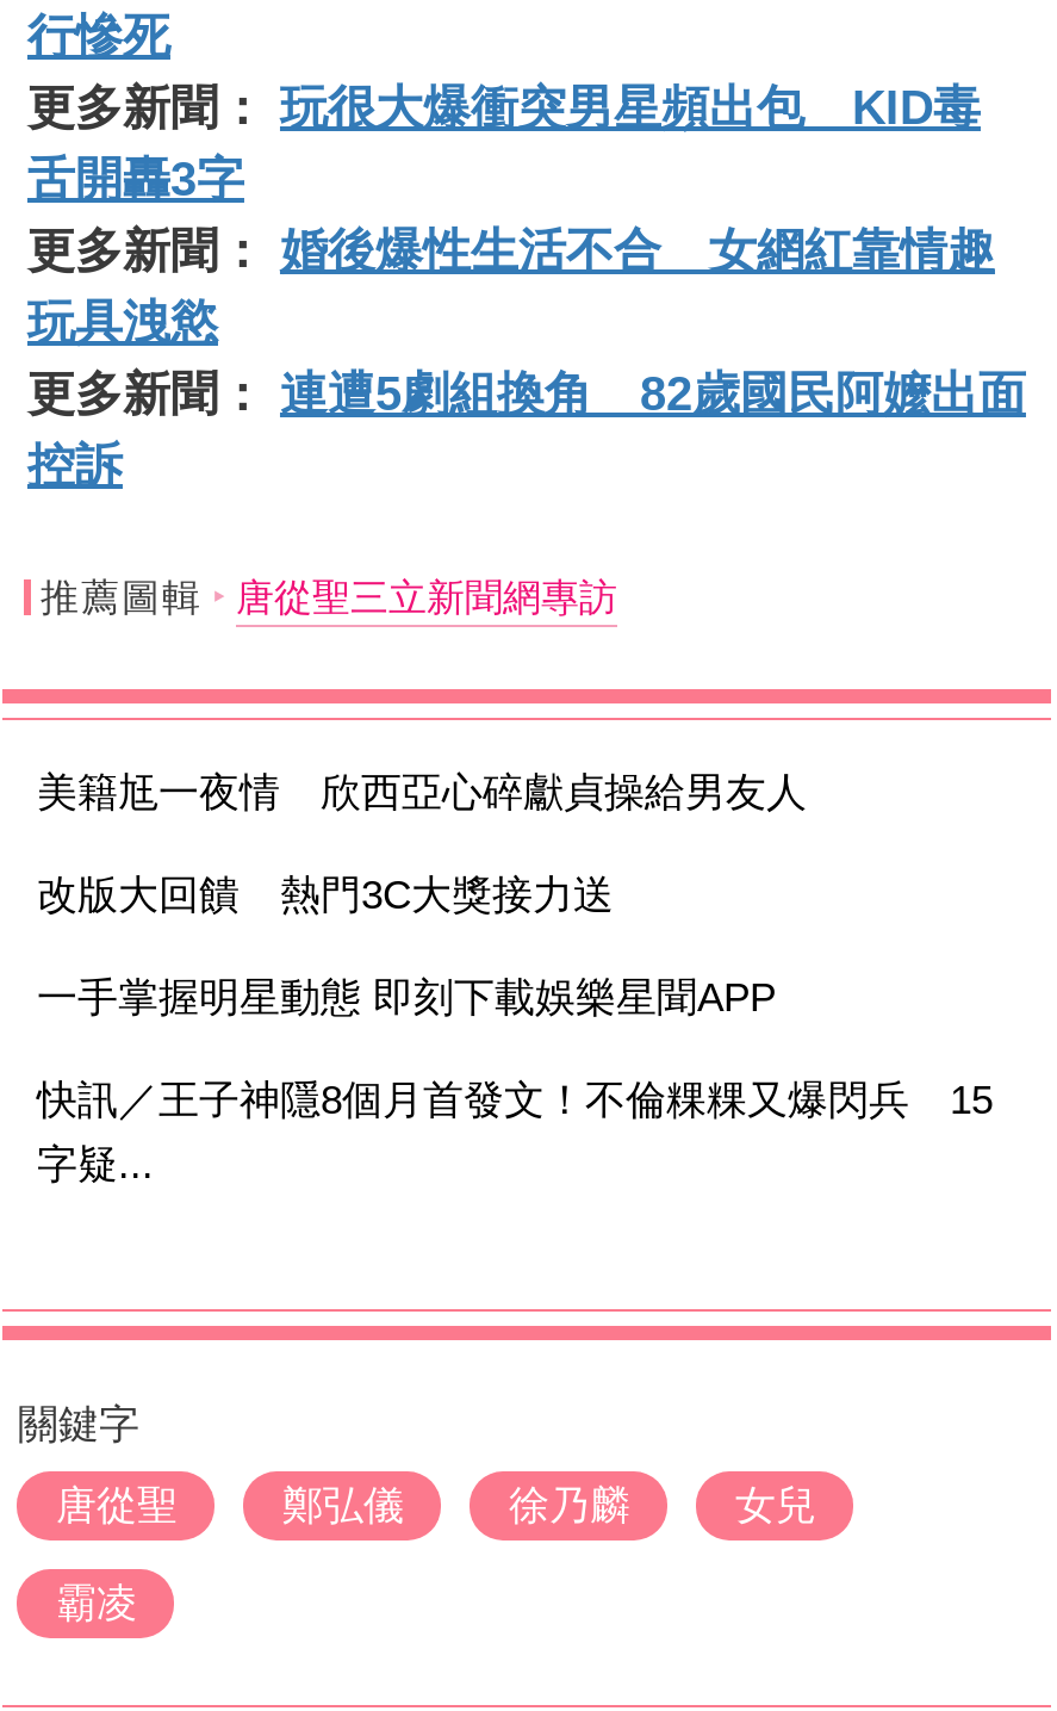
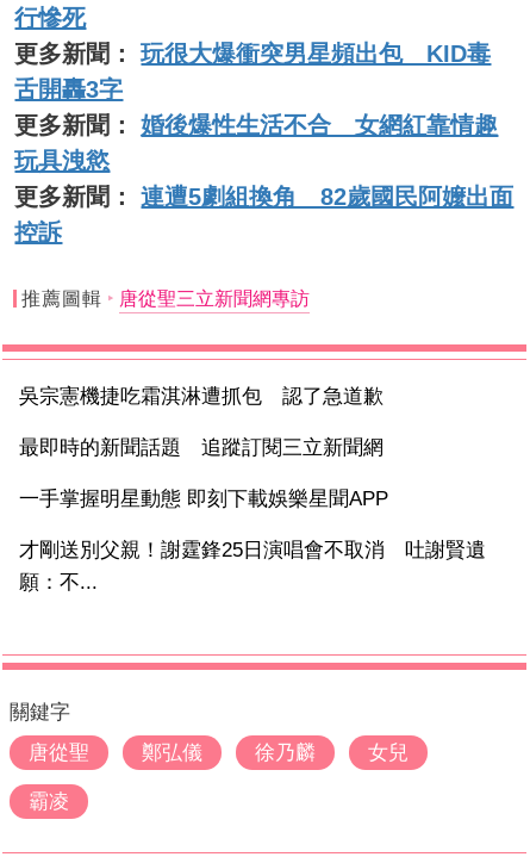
[37,770,807,816] 美籍尪一夜情 欣西亞心碎獻貞操給男友人 -> [20,385,384,408] 吳宗憲機捷吃霜淇淋遭抓包 認了急道歉
[37,873,614,918] 改版大回饋 熱門3C大獎接力送 -> [20,436,384,459] 最即時的新聞話題 追蹤訂閱三立新聞網
[37,1078,993,1188] 快訊／王子神隱8個月首發文！不倫粿粿又爆閃兵 15 | 字疑... -> [20,539,487,594] 才剛送別父親！謝霆鋒25日演唱會不取消 吐謝賢遺 | 願：不...

